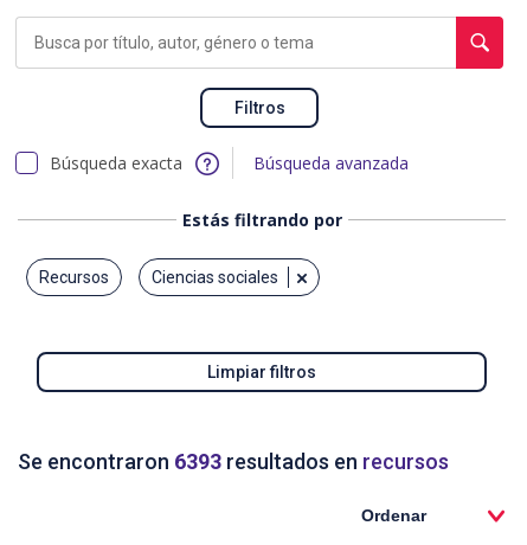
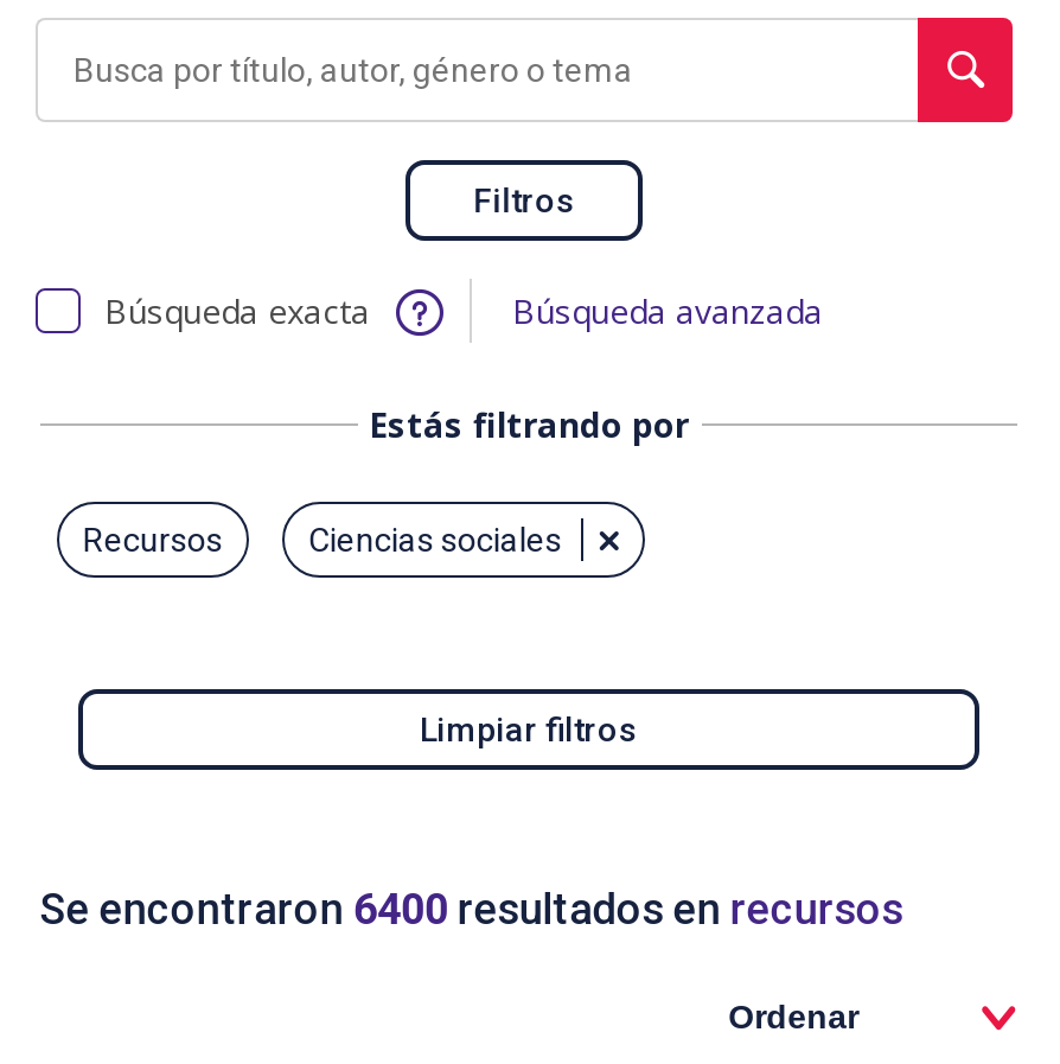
[18,449,449,474] Se encontraron 6393 resultados en recursos -> [40,884,903,934] Se encontraron 6400 resultados en recursos

